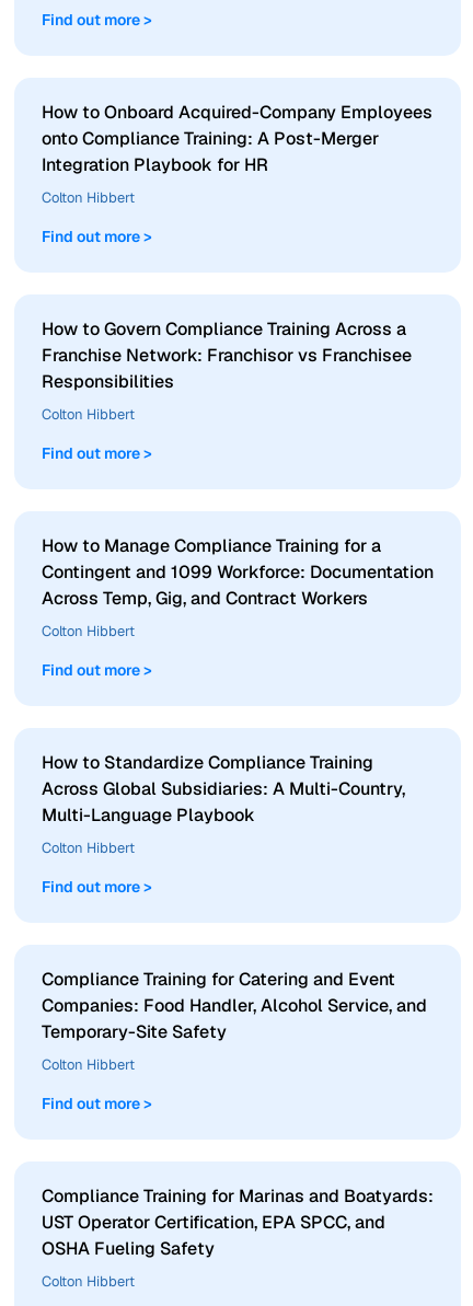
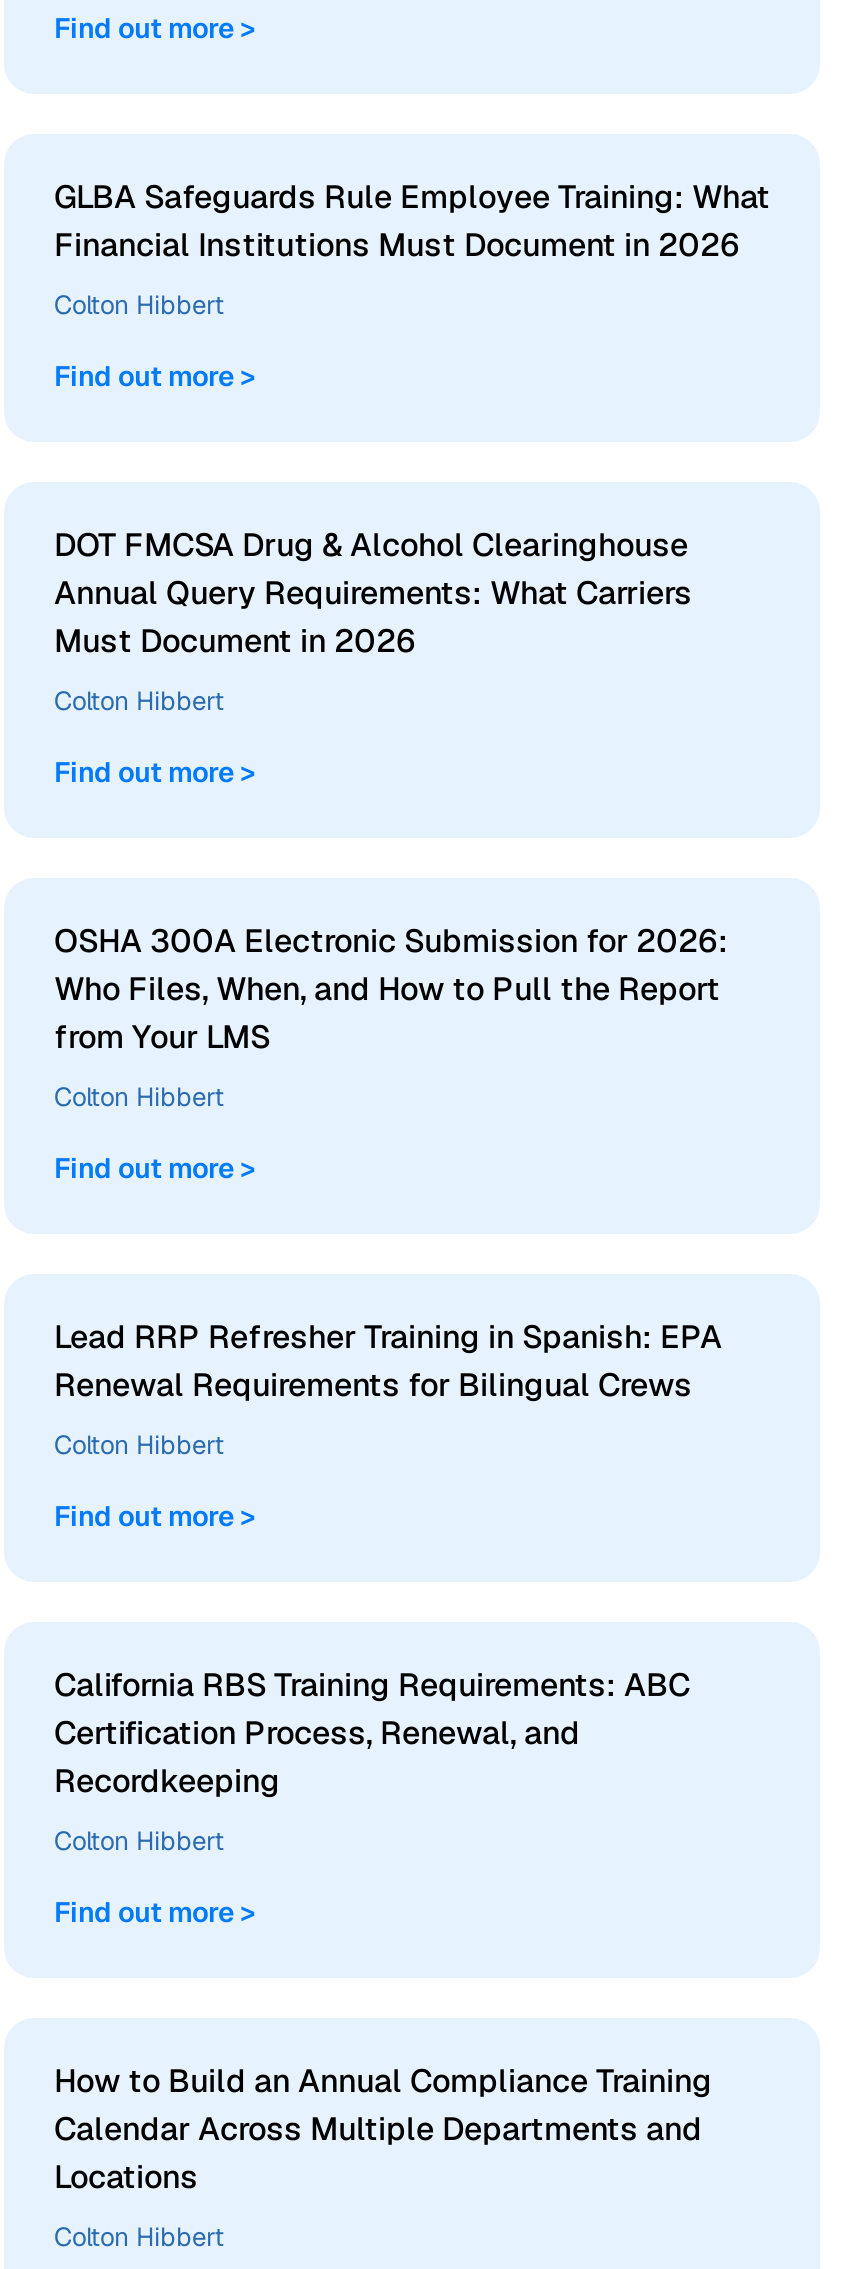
[42,101,432,176] How to Onboard Acquired-Company Employees | onto Compliance Training: A Post-Merger | Integration Playbook for HR -> [54,176,770,266] GLBA Safeguards Rule Employee Training: What | Financial Institutions Must Document in 2026
[42,317,412,393] How to Govern Compliance Training Across a | Franchise Network: Franchisor vs Franchisee | Responsibilities -> [54,524,692,662] DOT FMCSA Drug & Alcohol Clearinghouse | Annual Query Requirements: What Carriers | Must Document in 2026
[42,534,434,610] How to Manage Compliance Training for a | Contingent and 1099 Workforce: Documentation | Across Temp, Gig, and Contract Workers -> [54,920,728,1058] OSHA 300A Electronic Submission for 2026: | Who Files, When, and How to Pull the Report | from Your LMS
[42,751,405,827] How to Standardize Compliance Training | Across Global Subsidiaries: A Multi-Country, | Multi-Language Playbook -> [54,1316,722,1406] Lead RRP Refresher Training in Spanish: EPA | Renewal Requirements for Bilingual Crews
[42,968,427,1043] Compliance Training for Catering and Event | Companies: Food Handler, Alcohol Service, and | Temporary-Site Safety -> [54,1664,690,1802] California RBS Training Requirements: ABC | Certification Process, Renewal, and | Recordkeeping
[42,1184,434,1260] Compliance Training for Marinas and Boatyards: | UST Operator Certification, EPA SPCC, and | OSHA Fueling Safety -> [54,2060,712,2198] How to Build an Annual Compliance Training | Calendar Across Multiple Departments and | Locations

